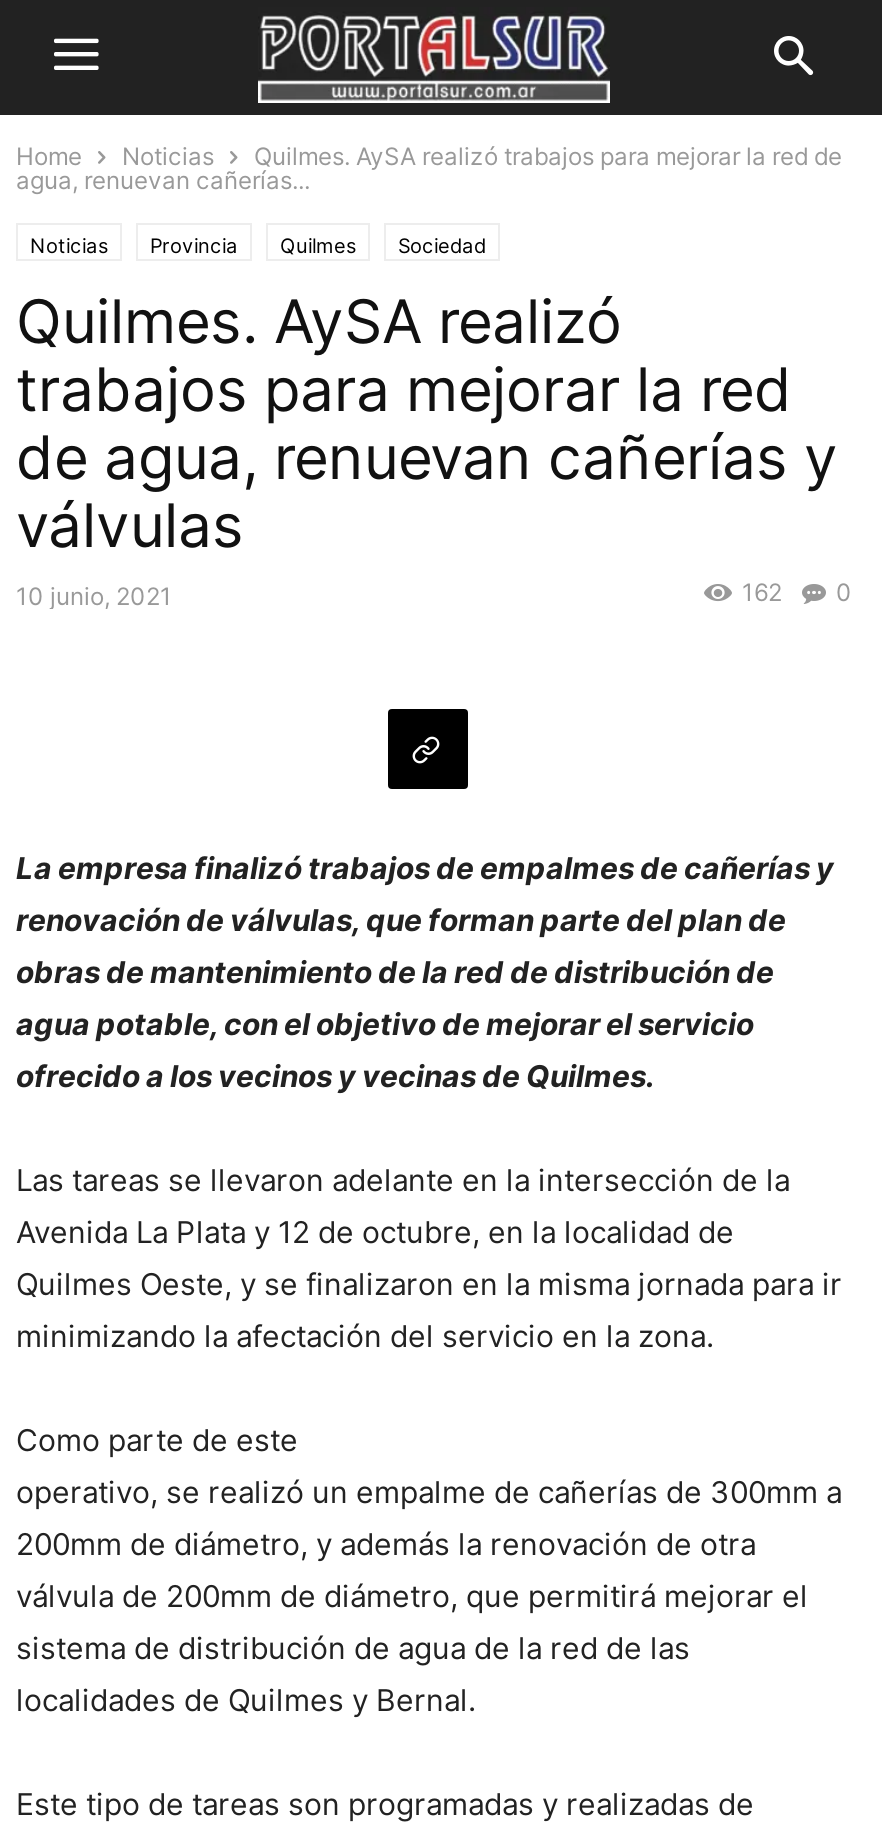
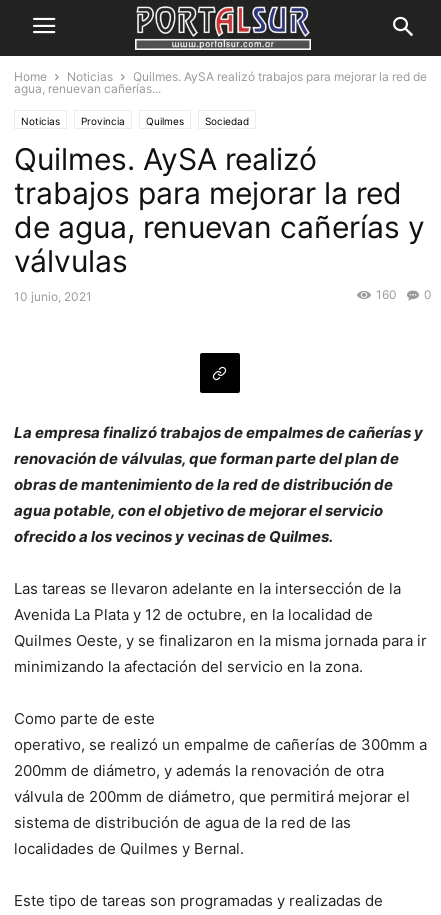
[742,577,852,607] 162 0 -> [376,287,432,302] 160 0

